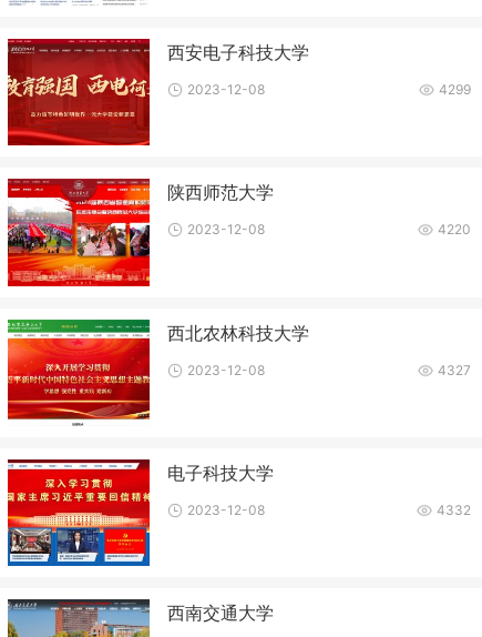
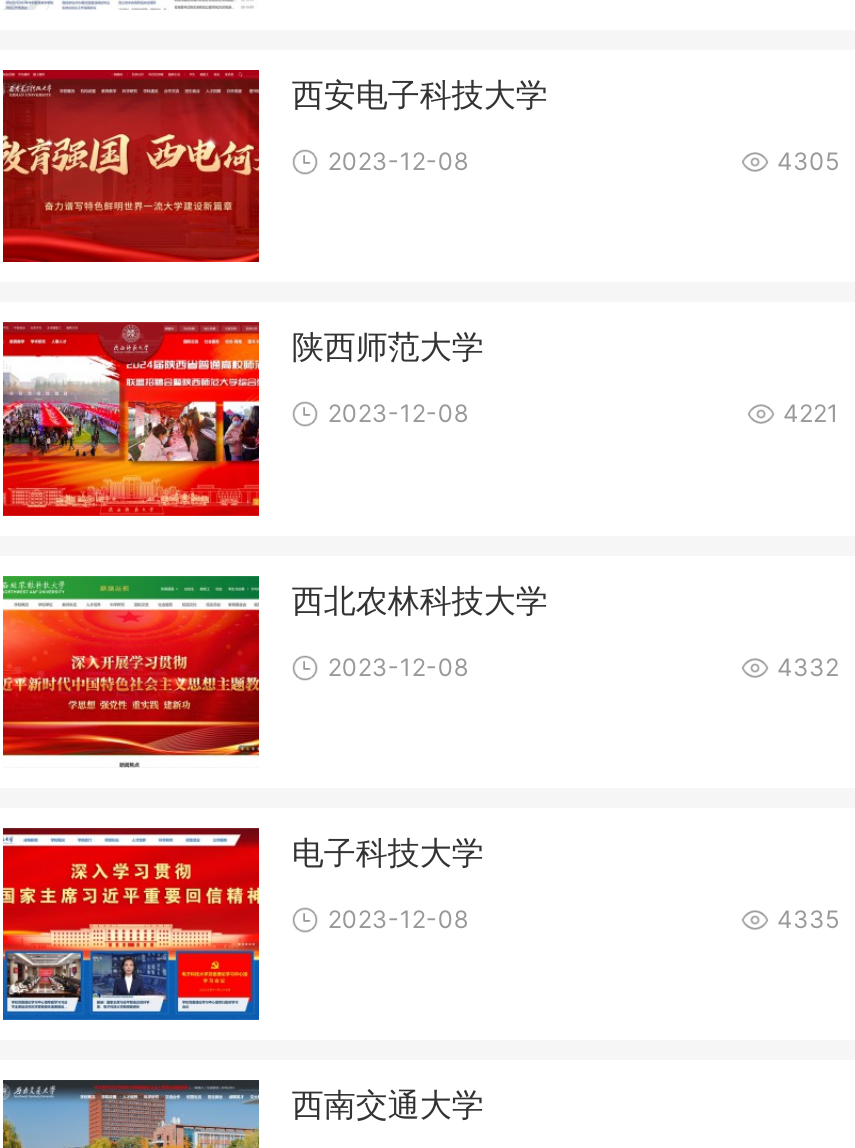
[439,81,471,98] 4299 -> [777,146,839,176] 4305
[438,221,471,238] 4220 -> [783,399,839,429] 4221
[438,361,471,378] 4327 -> [777,651,839,681] 4332
[437,501,471,518] 4332 -> [777,904,839,934] 4335

